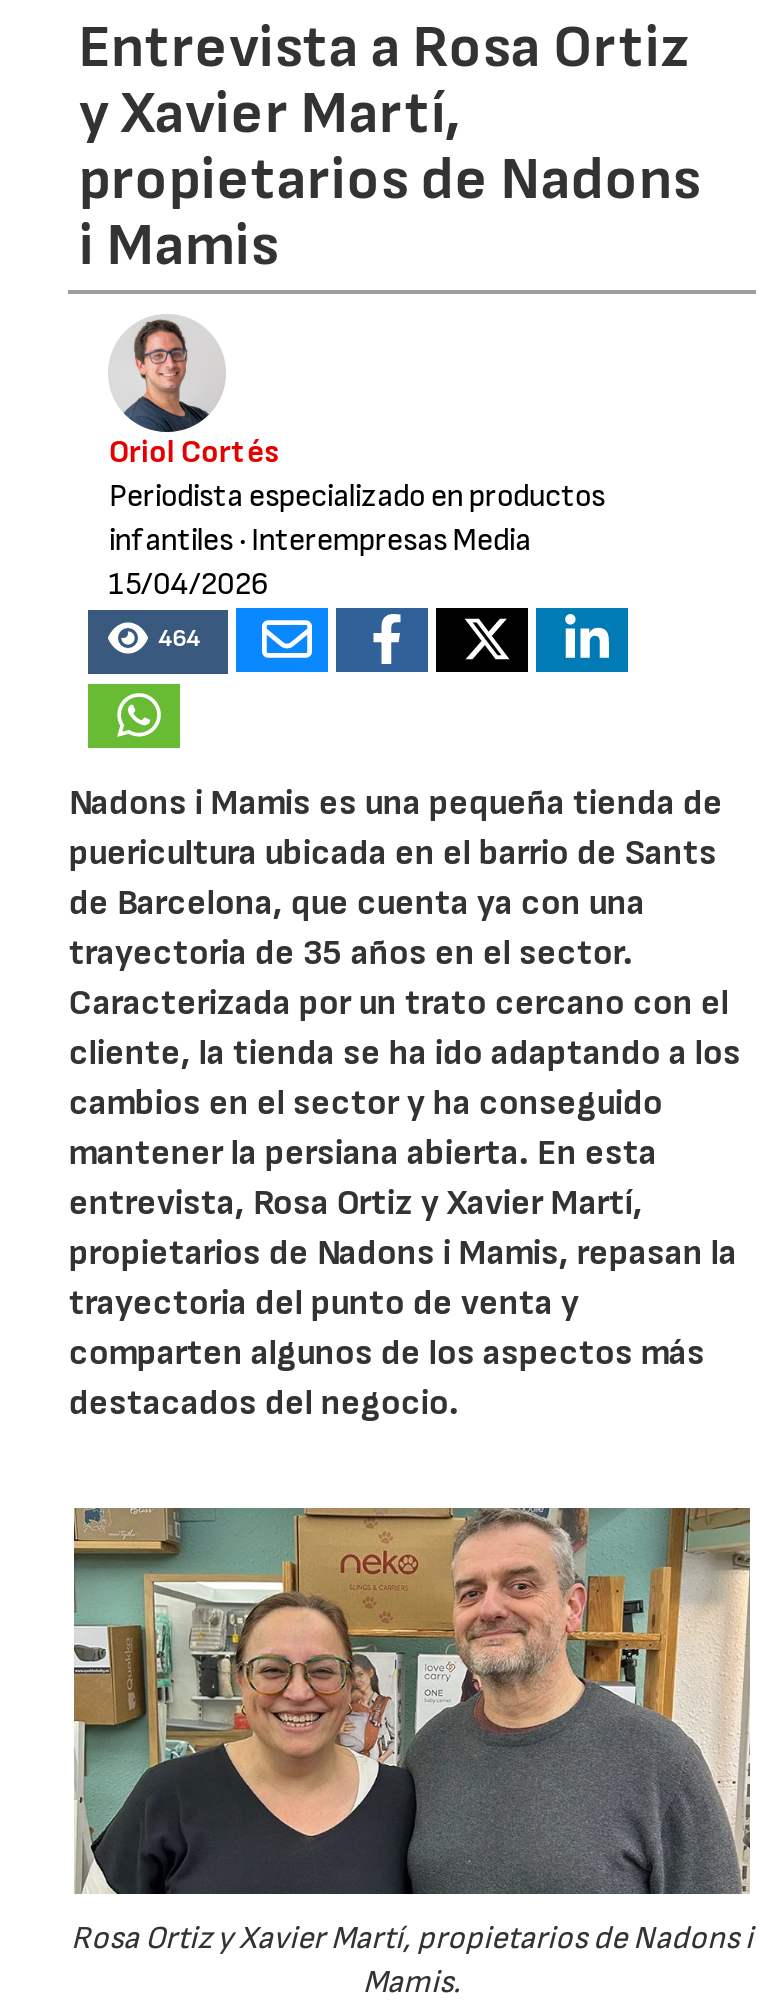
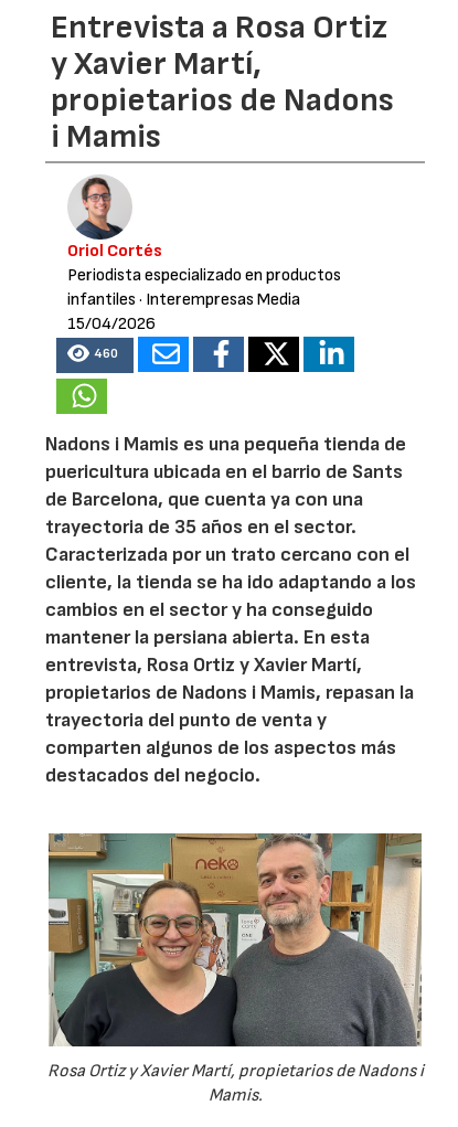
[159,623,201,653] 464 -> [95,345,119,362] 460

